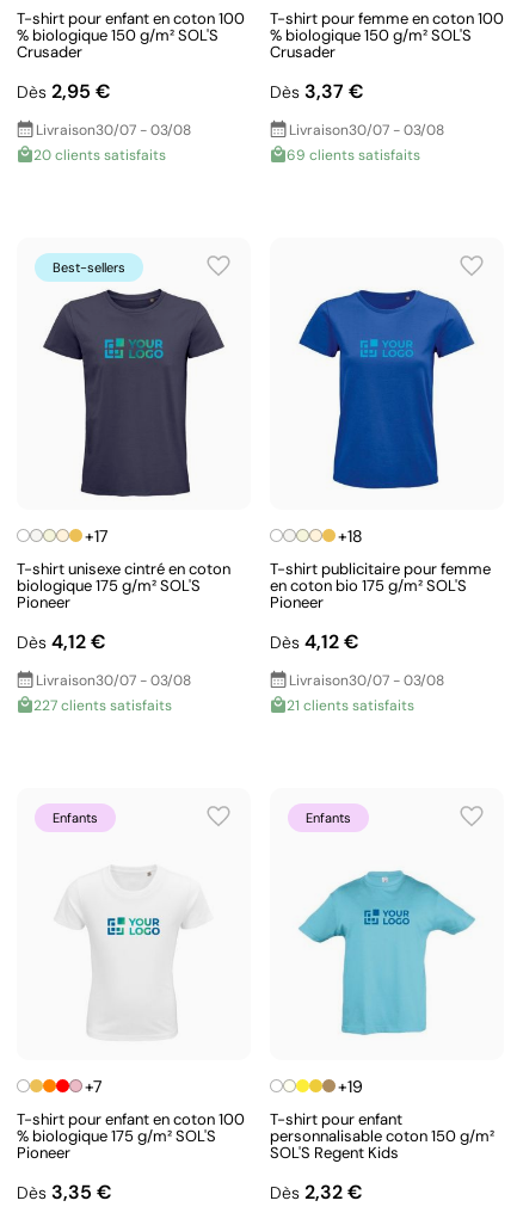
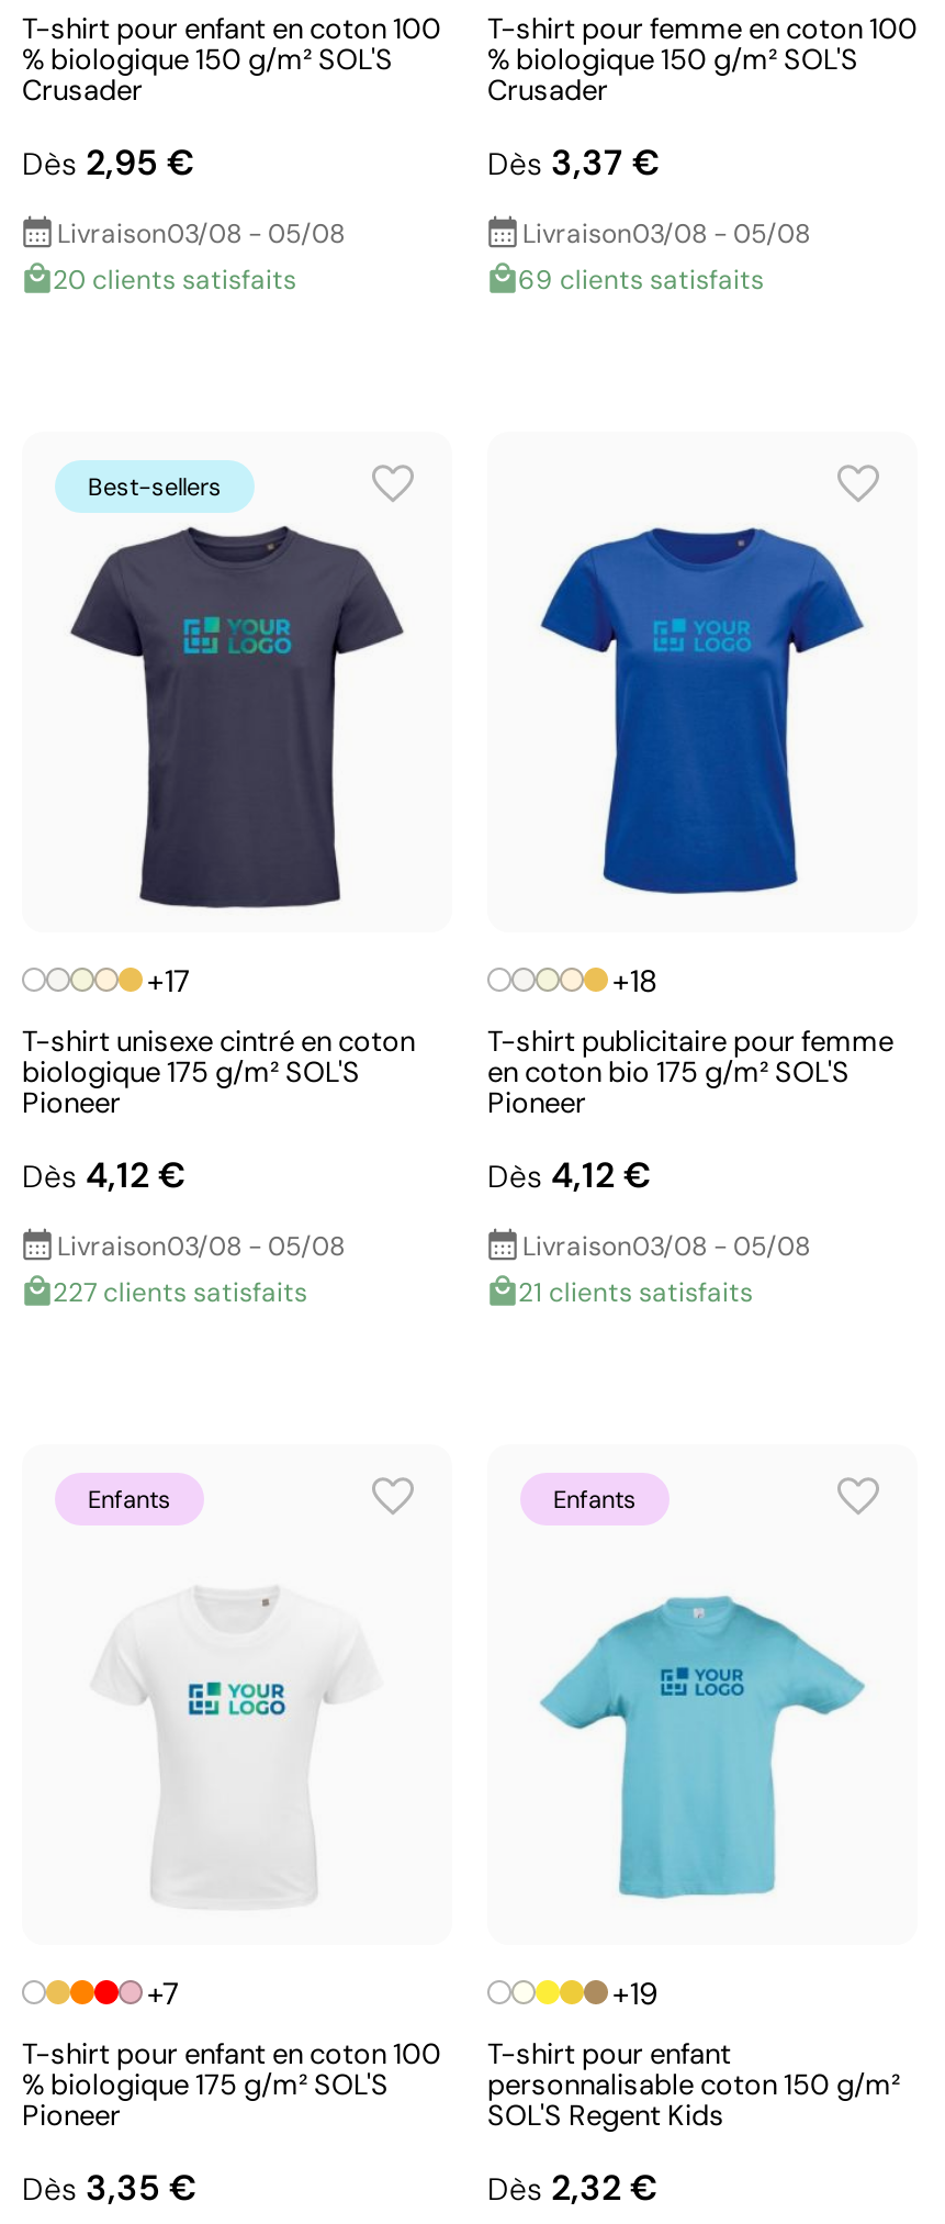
[36,121,191,140] Livraison30/07 - 03/08 -> [57,216,345,252] Livraison03/08 - 05/08
[289,121,444,140] Livraison30/07 - 03/08 -> [522,216,810,252] Livraison03/08 - 05/08
[36,671,191,690] Livraison30/07 - 03/08 -> [57,1229,345,1264] Livraison03/08 - 05/08
[289,671,444,690] Livraison30/07 - 03/08 -> [522,1229,810,1264] Livraison03/08 - 05/08

